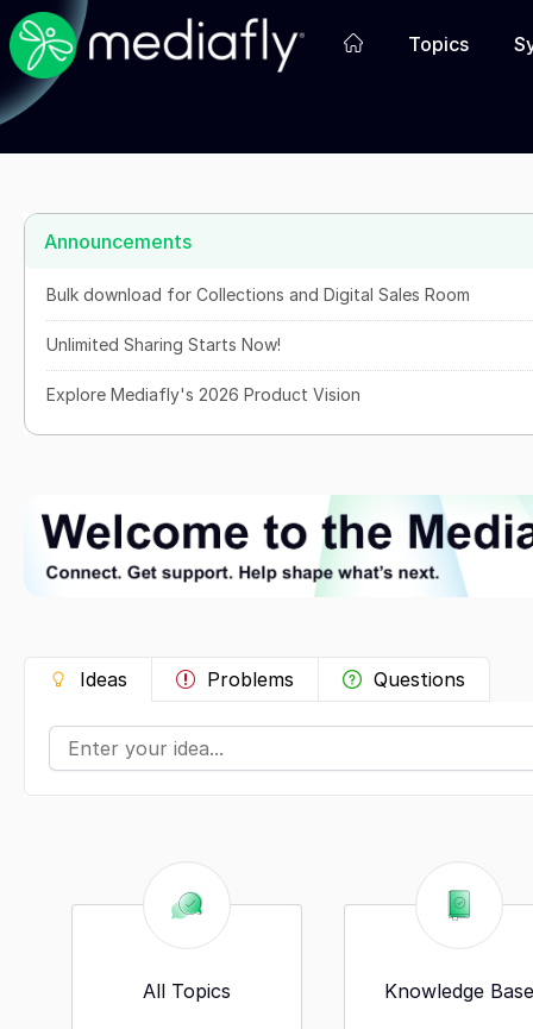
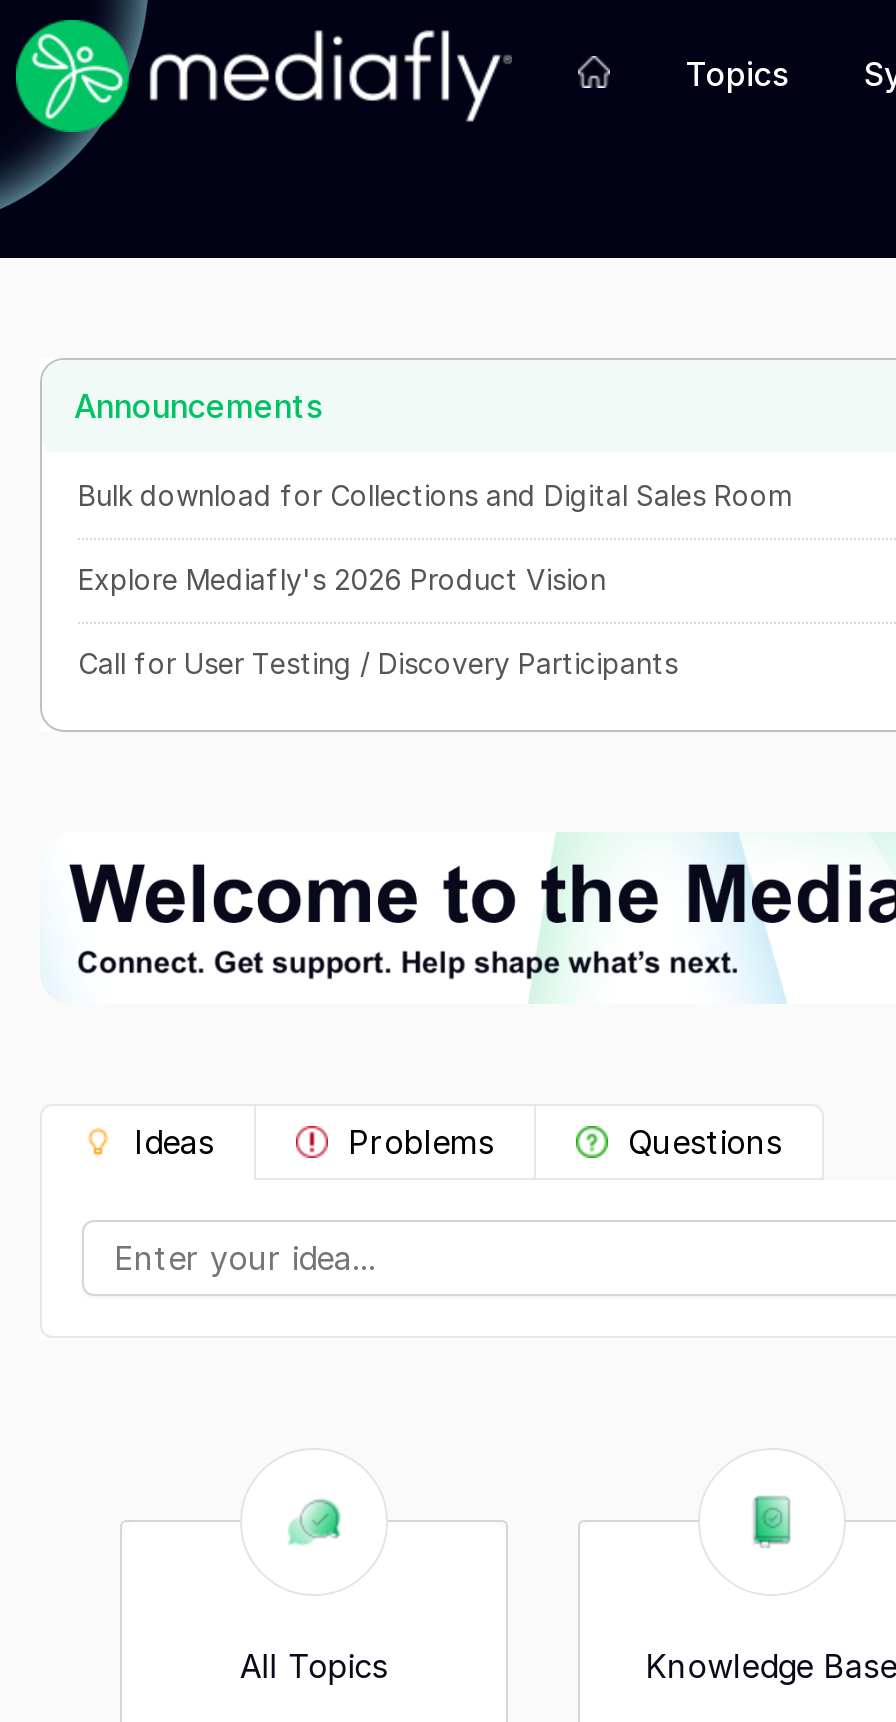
[46,334,281,354] Unlimited Sharing Starts Now! -> none
moved [46,384,360,404] -> [78,562,606,596]: Explore Mediafly's 2026 Product Vision
none -> [78,646,678,680] Call for User Testing / Discovery Participants

